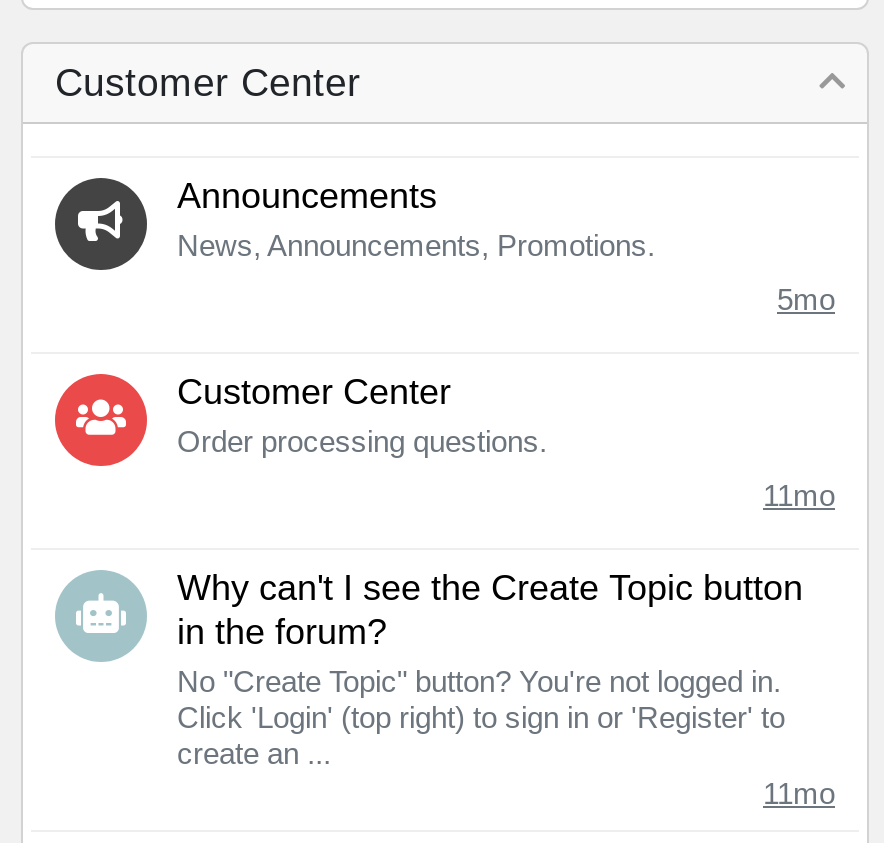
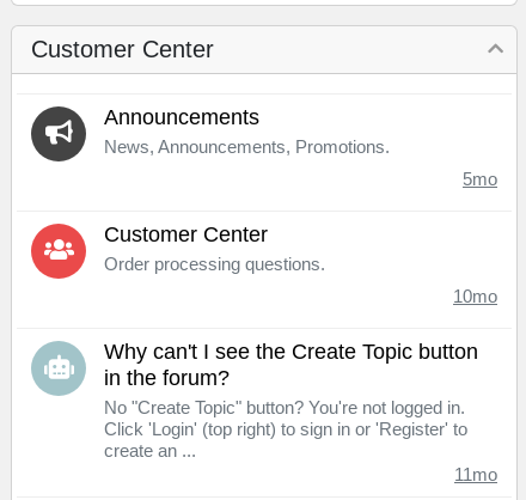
[763,477,835,511] 11mo -> [453,285,497,306] 10mo

